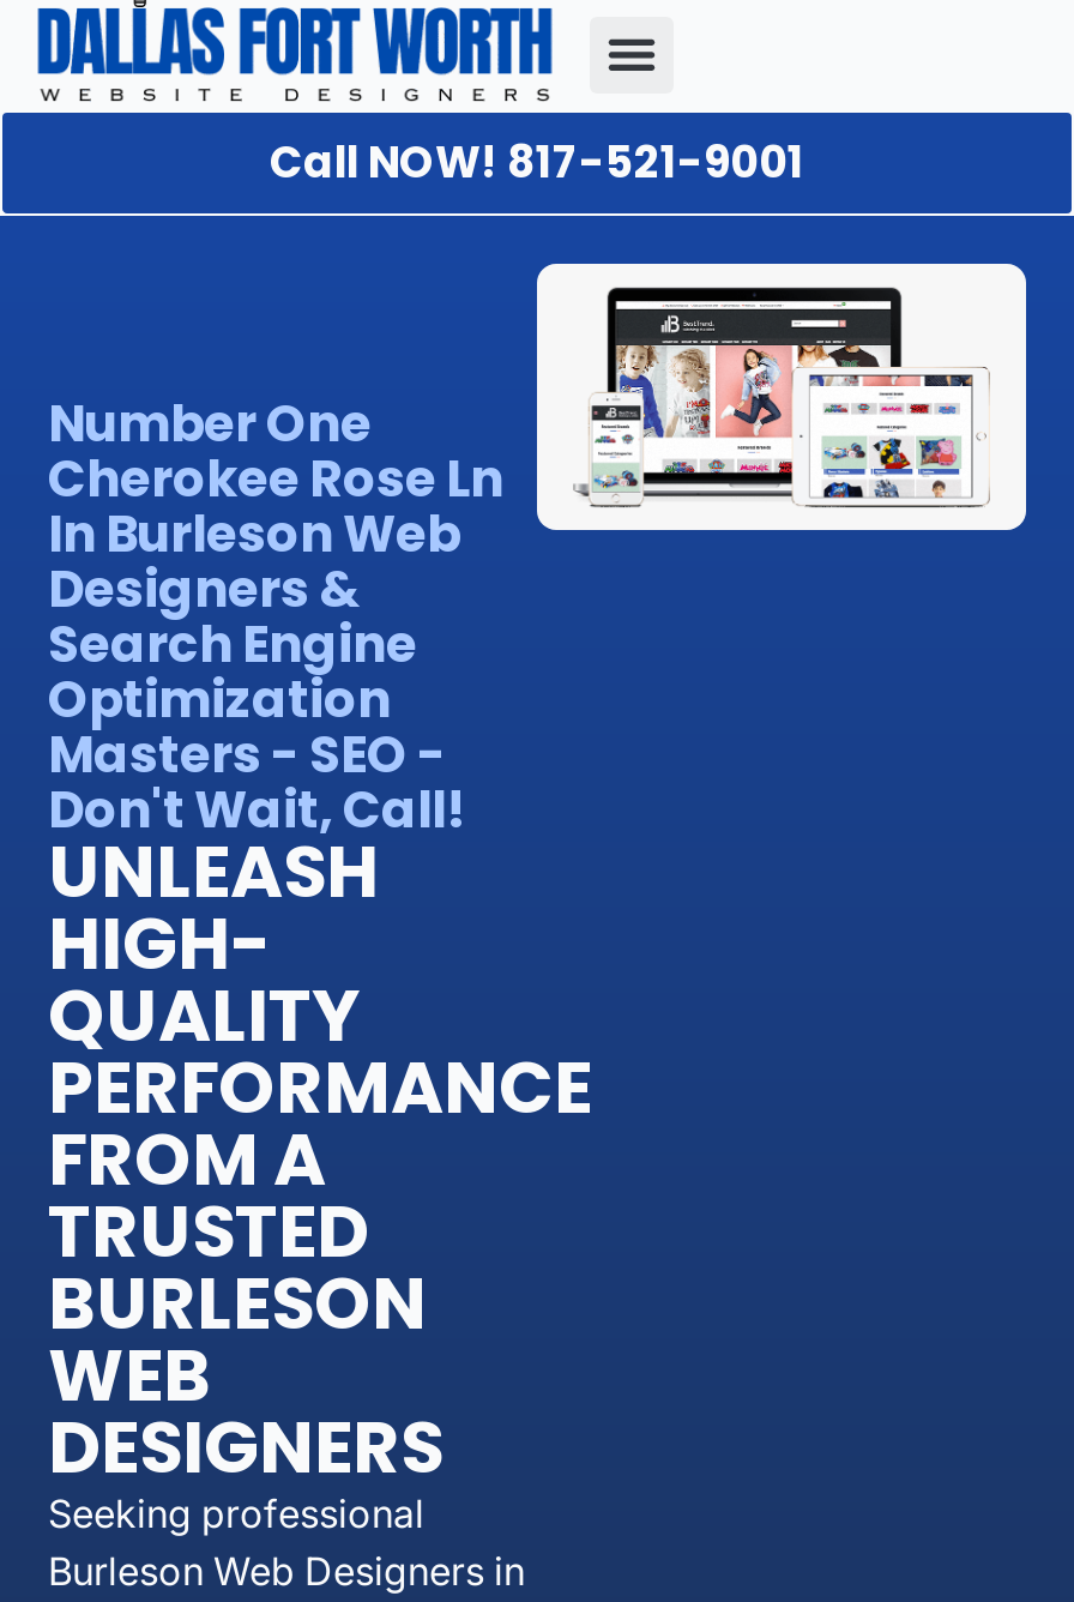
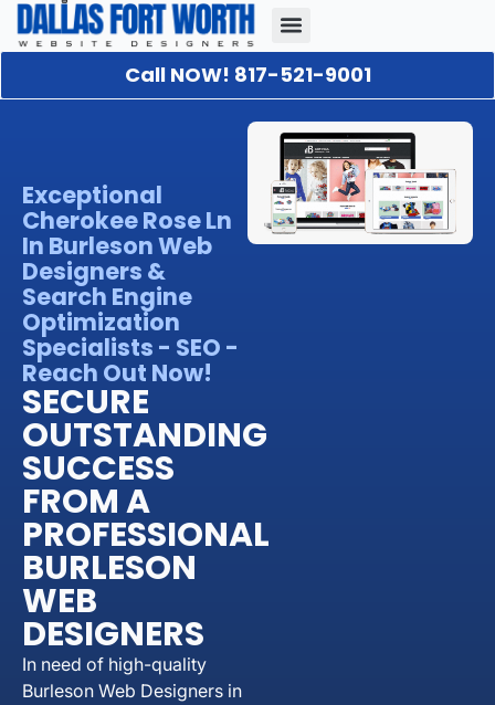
[48,388,372,458] Number One -> [22,179,162,211] Exceptional
[48,719,592,1139] Masters - SEO - | Don't Wait, Call! | UNLEASH | HIGH- | QUALITY | PERFORMANCE -> [22,331,267,492] Specialists - SEO - | Reach Out Now! | SECURE | OUTSTANDING | SUCCESS
[48,1182,369,1283] TRUSTED -> [22,511,270,558] PROFESSIONAL
[48,1489,424,1537] Seeking professional -> [22,653,207,675] In need of high-quality

